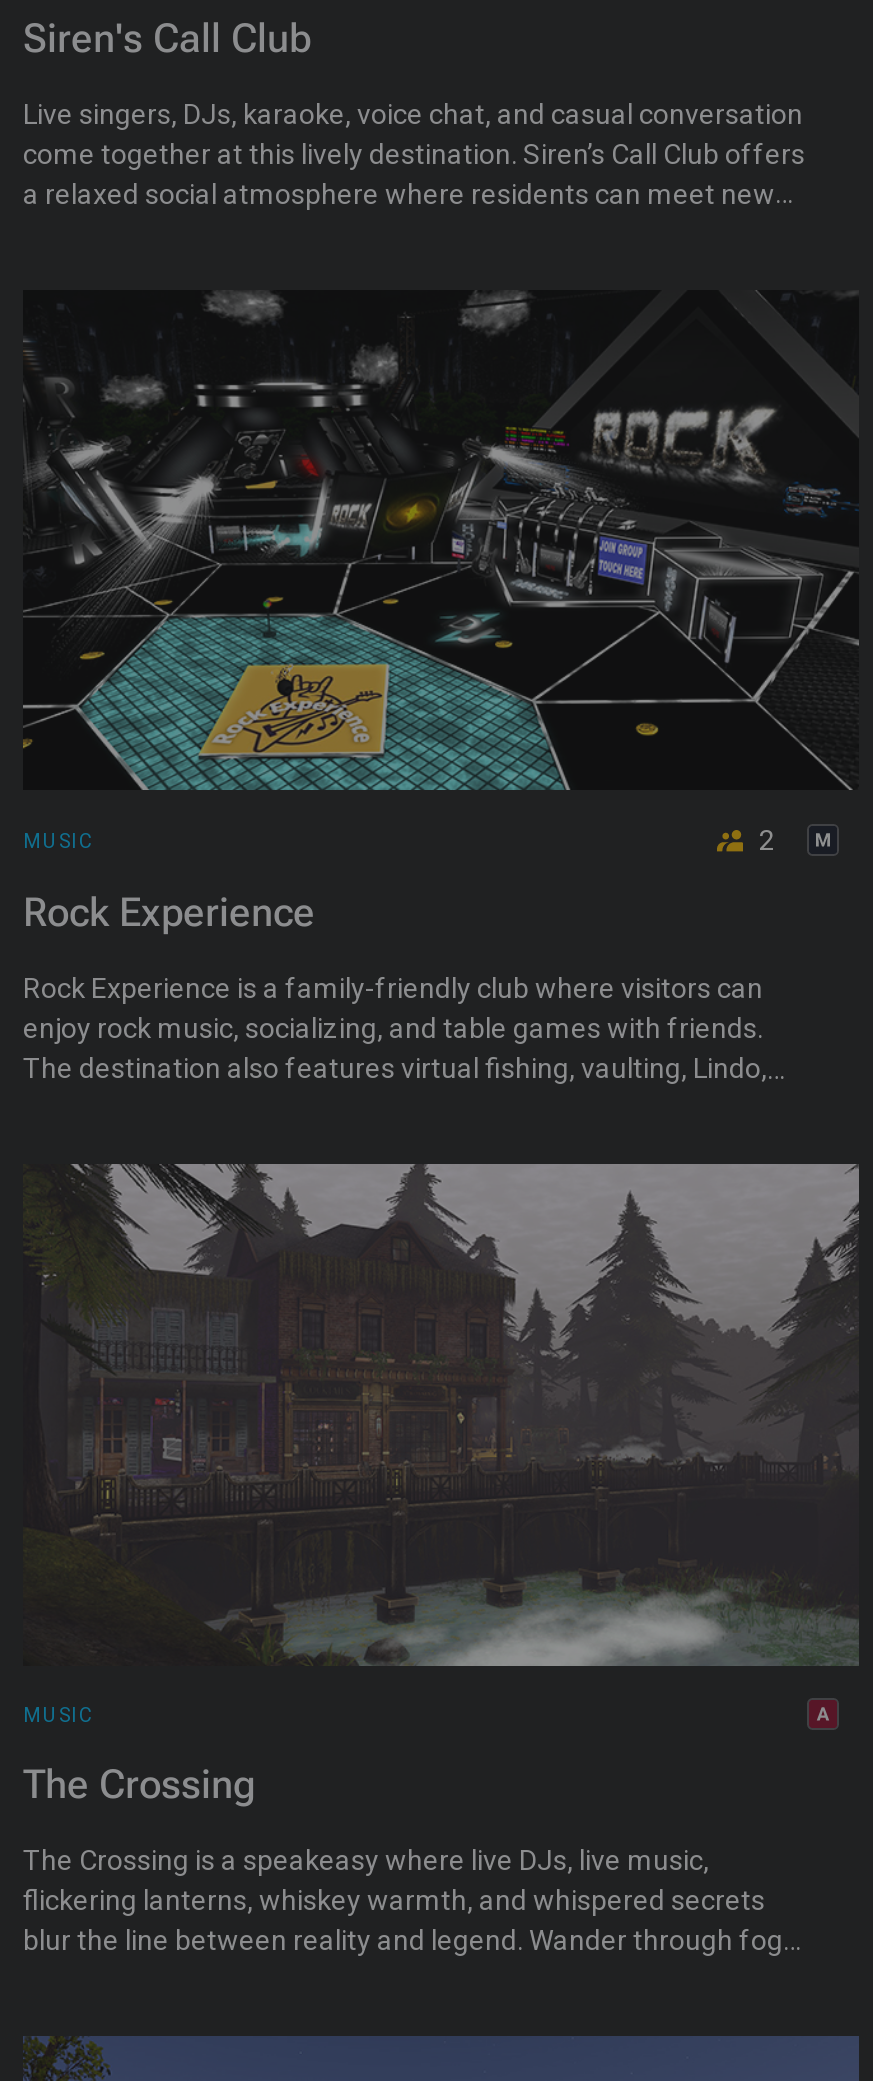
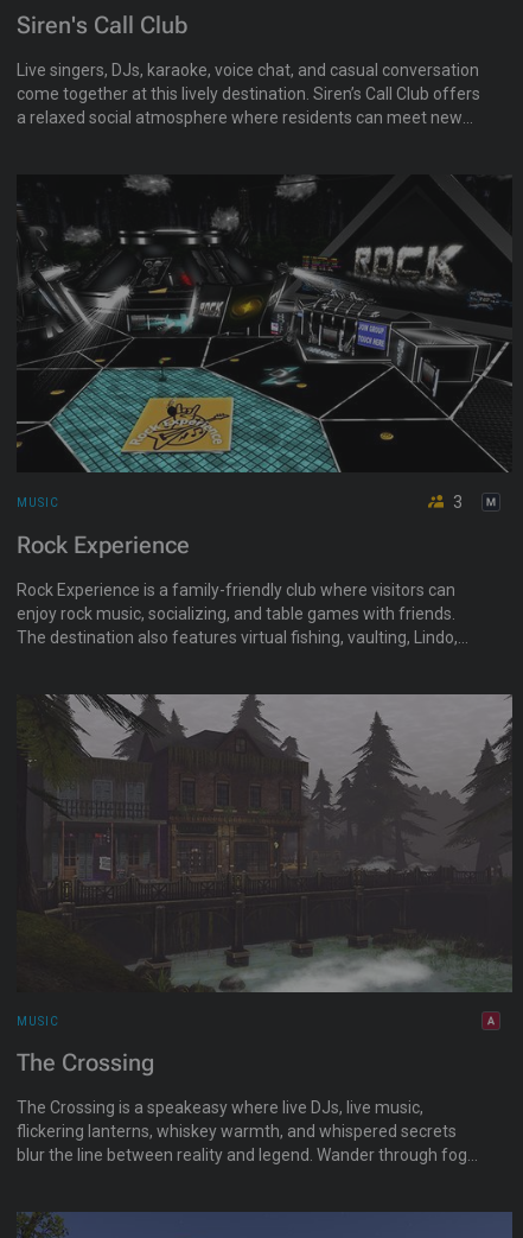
[759,824,775,856] 2 -> [453,492,463,511] 3

